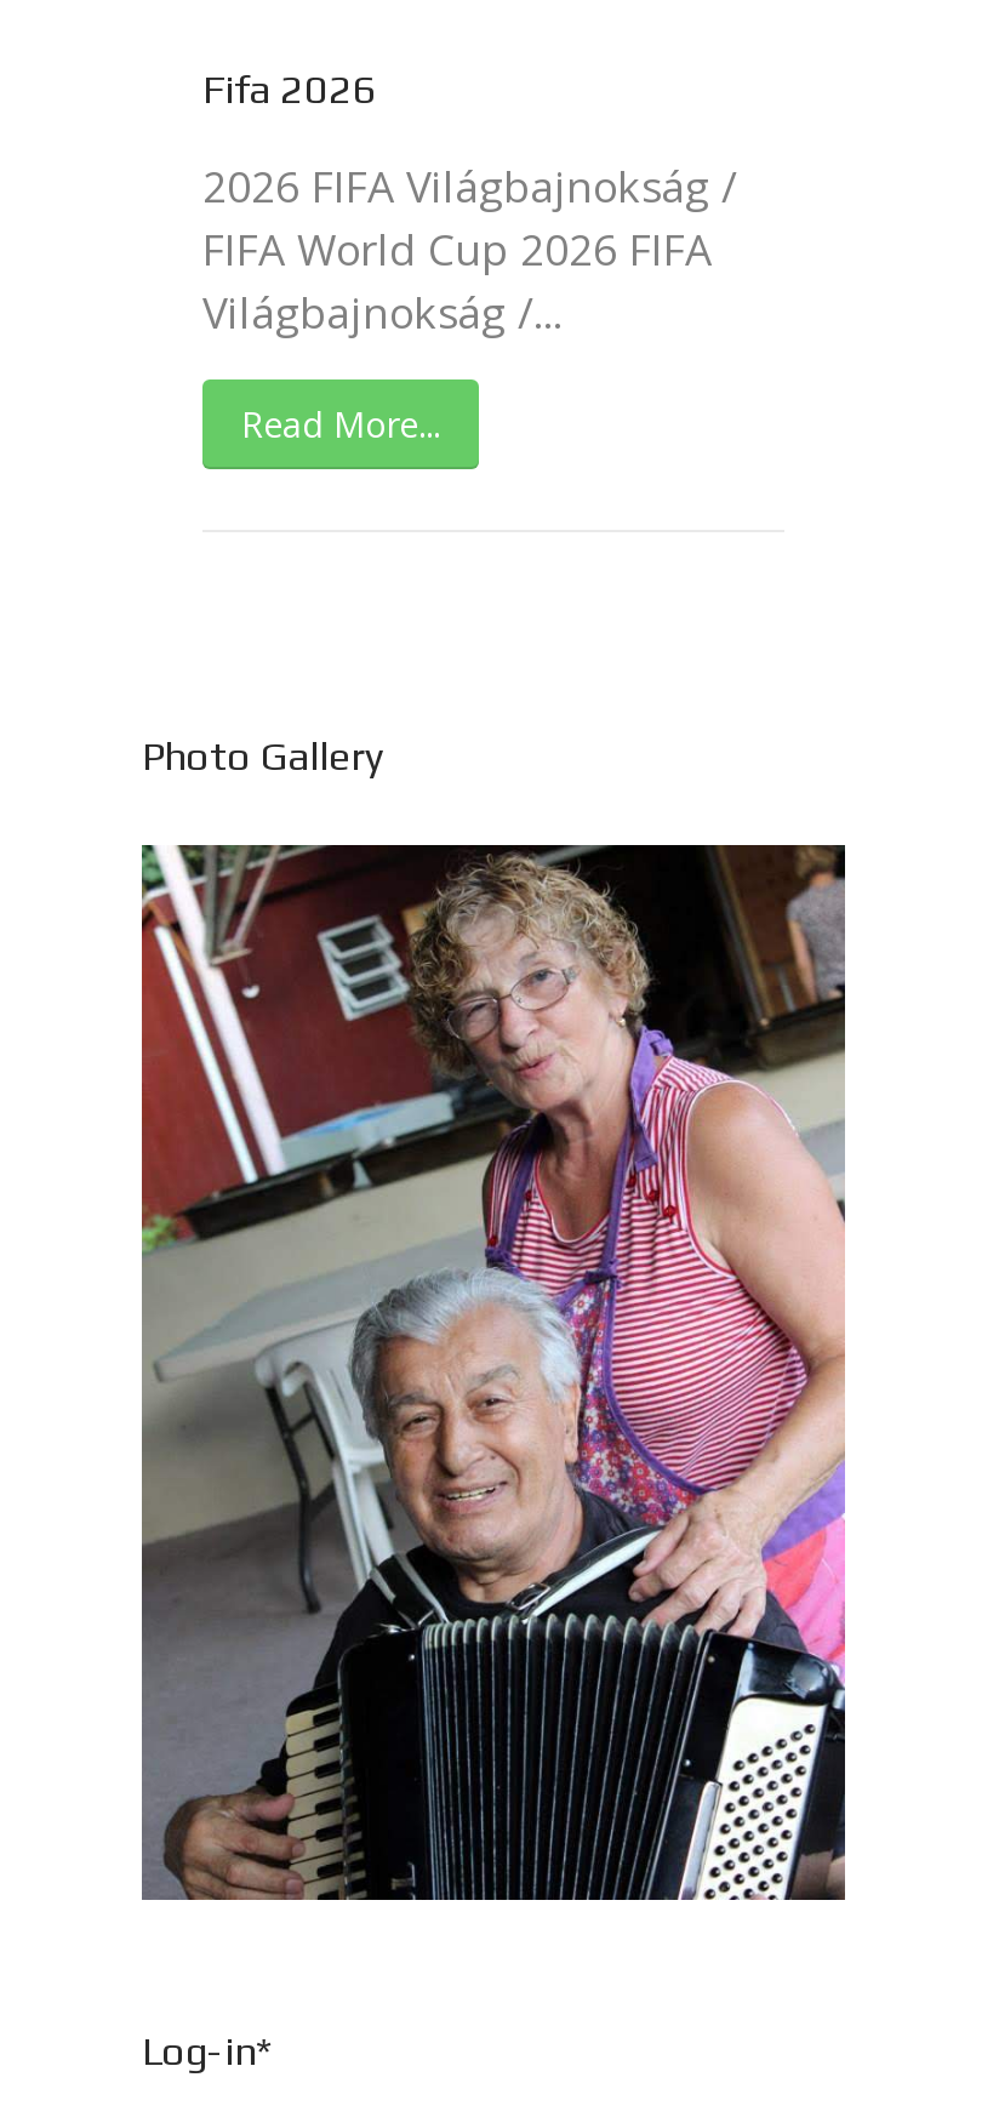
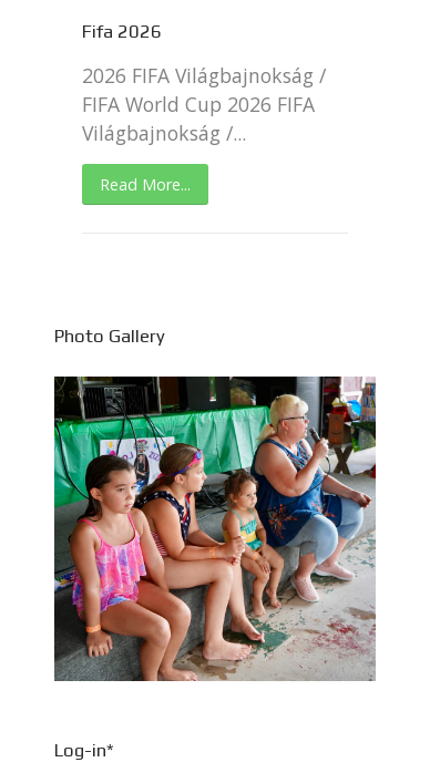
[139,843,847,1900] [image] -> [53,375,377,681] [image]

